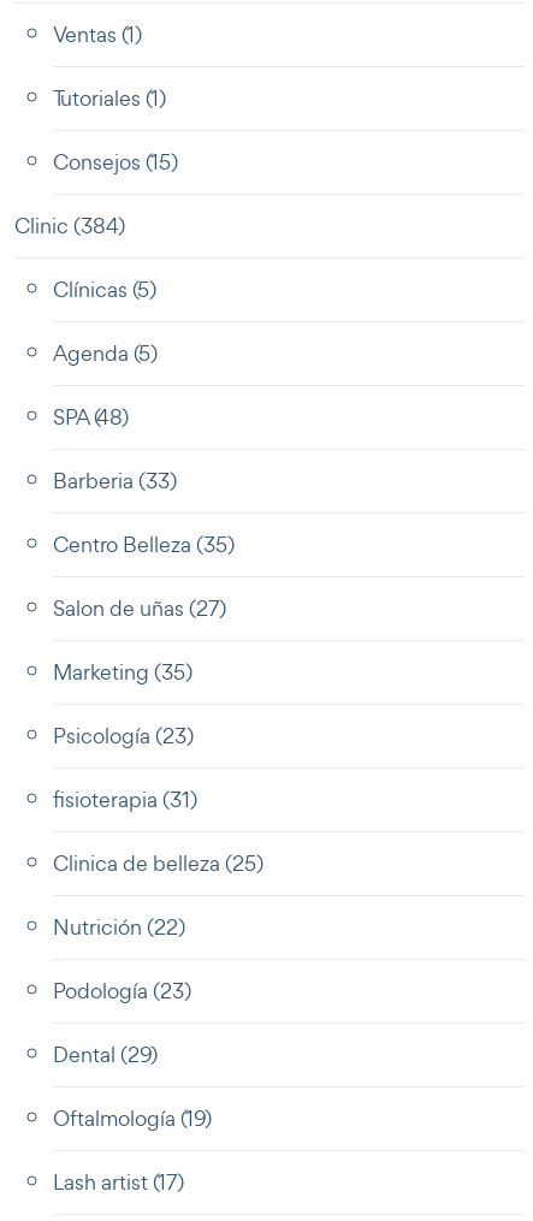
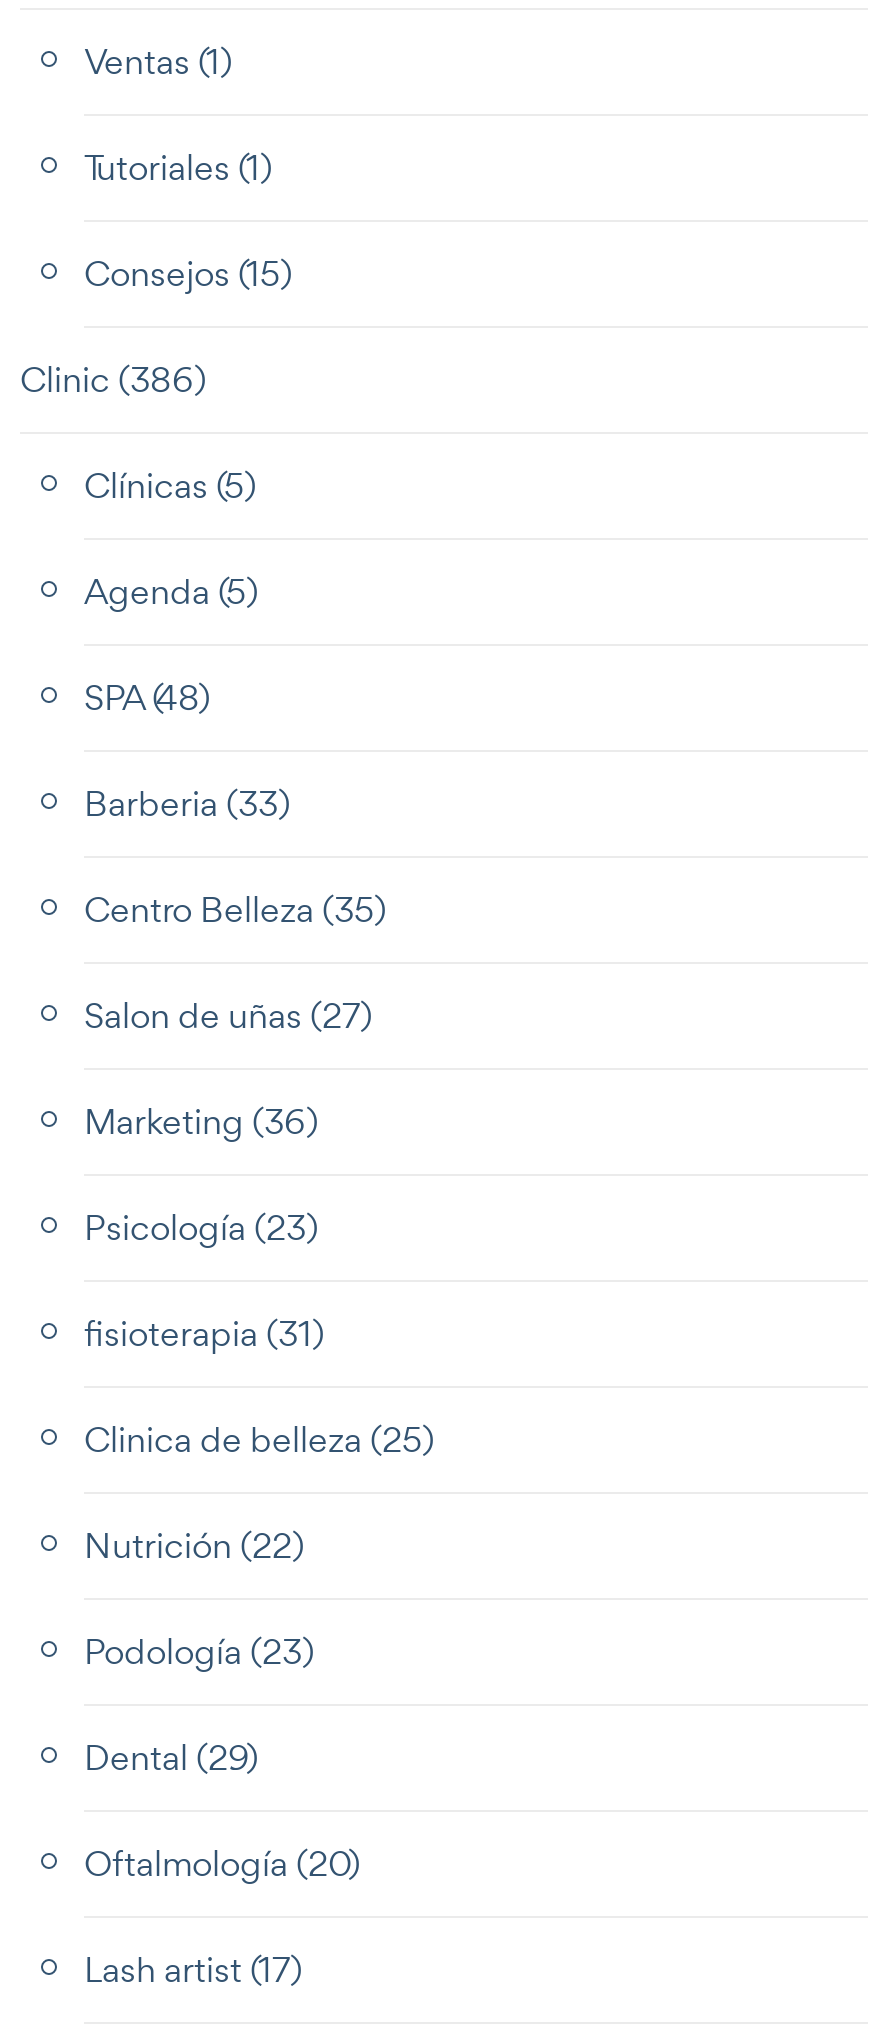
[14,211,125,239] Clinic (384) -> [20,356,206,402] Clinic (386)
[53,658,193,685] Marketing (35) -> [84,1098,318,1144] Marketing (36)
[53,1104,212,1132] Oftalmología (19) -> [84,1840,360,1886] Oftalmología (20)

